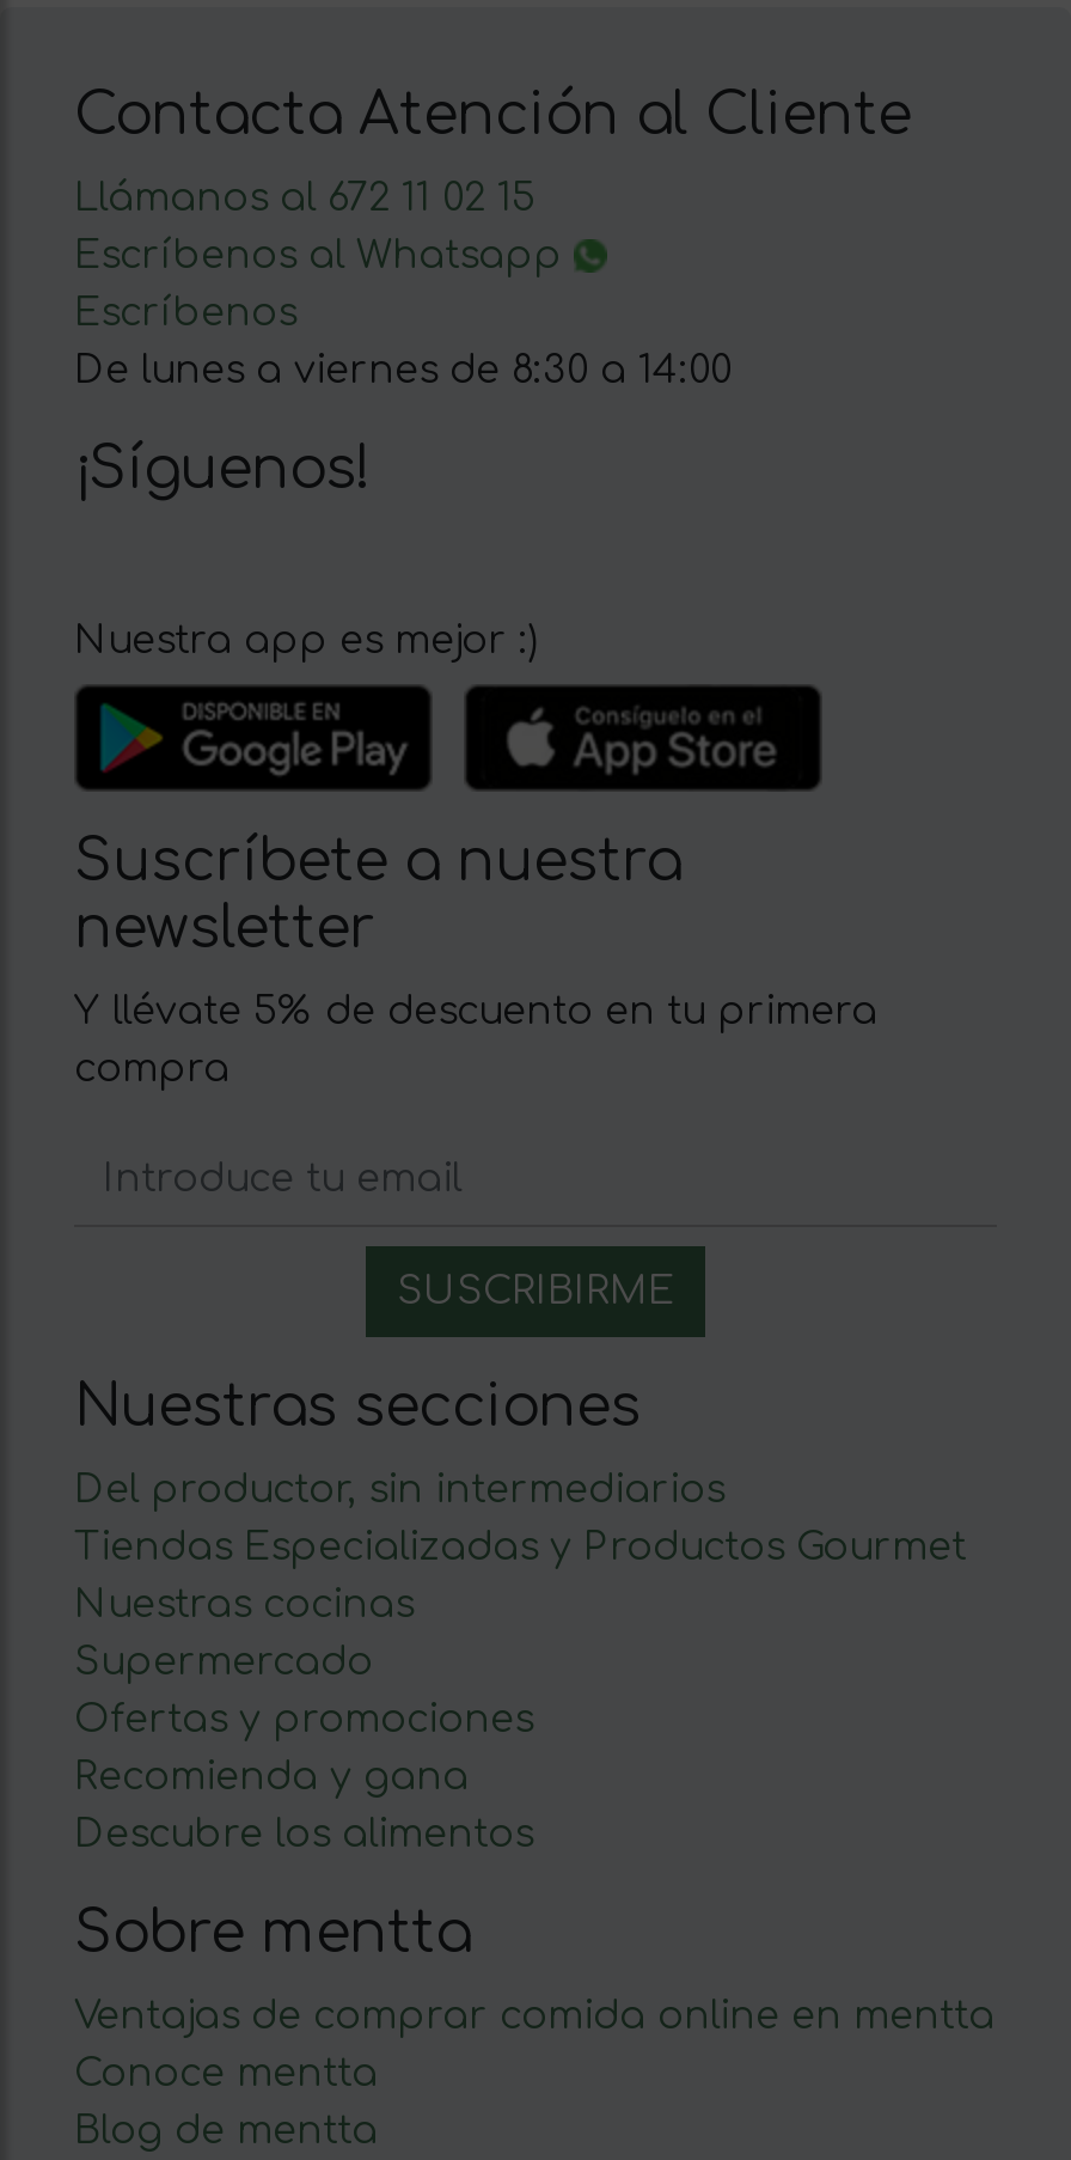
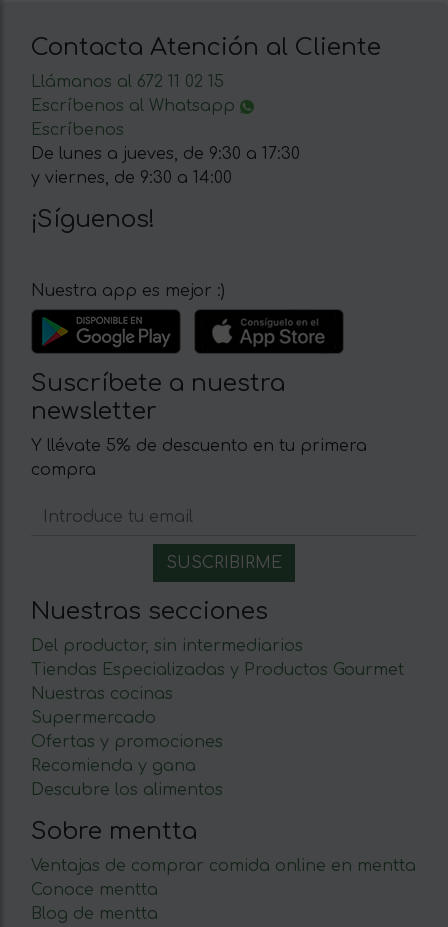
[74,348,732,391] De lunes a viernes de 8:30 a 14:00 -> [31,145,300,187] De lunes a jueves, de 9:30 a 17:30 | y viernes, de 9:30 a 14:00

